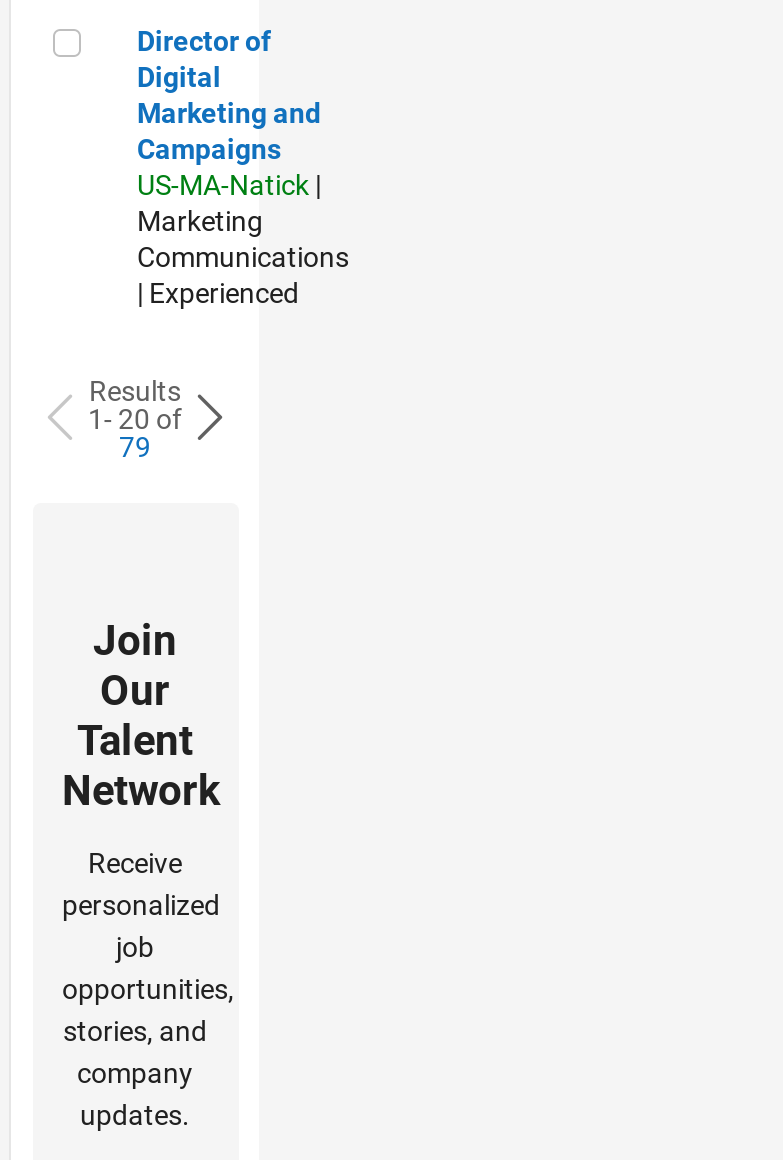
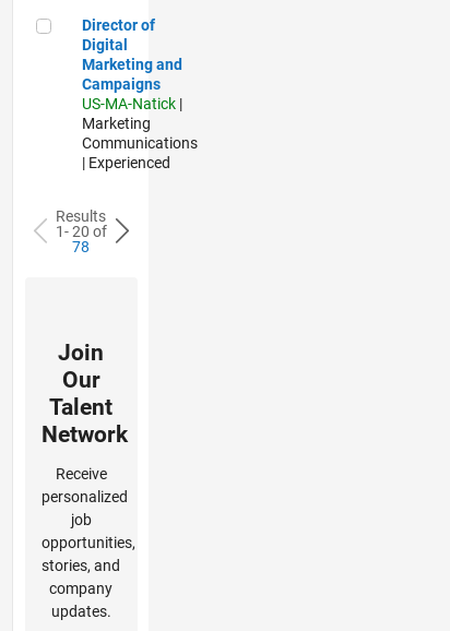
[119,431,151,463] 79 -> [72,238,90,255] 78

